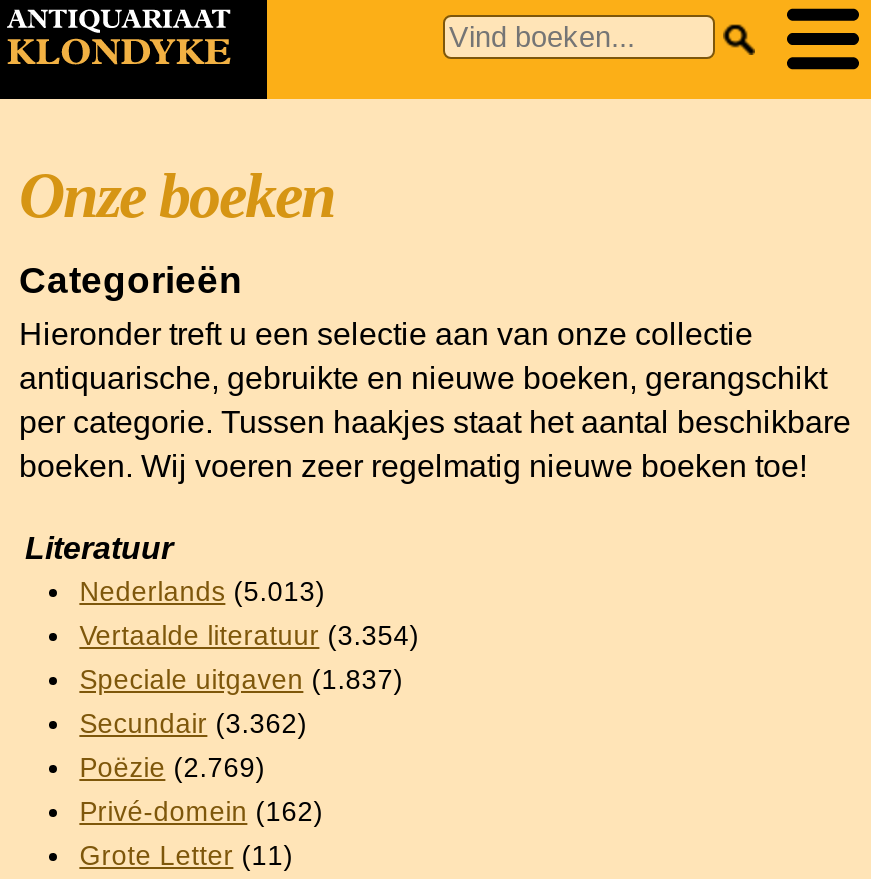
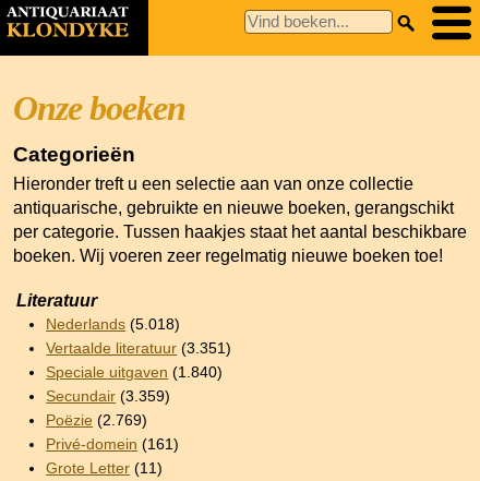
[79,576,325,606] Nederlands (5.013) -> [46,316,180,332] Nederlands (5.018)
[79,620,419,650] Vertaalde literatuur (3.354) -> [46,340,231,356] Vertaalde literatuur (3.351)
[79,664,403,694] Speciale uitgaven (1.837) -> [46,364,223,380] Speciale uitgaven (1.840)
[79,708,307,738] Secundair (3.362) -> [46,388,170,404] Secundair (3.359)
[79,796,323,826] Privé-domein (162) -> [46,436,179,452] Privé-domein (161)

